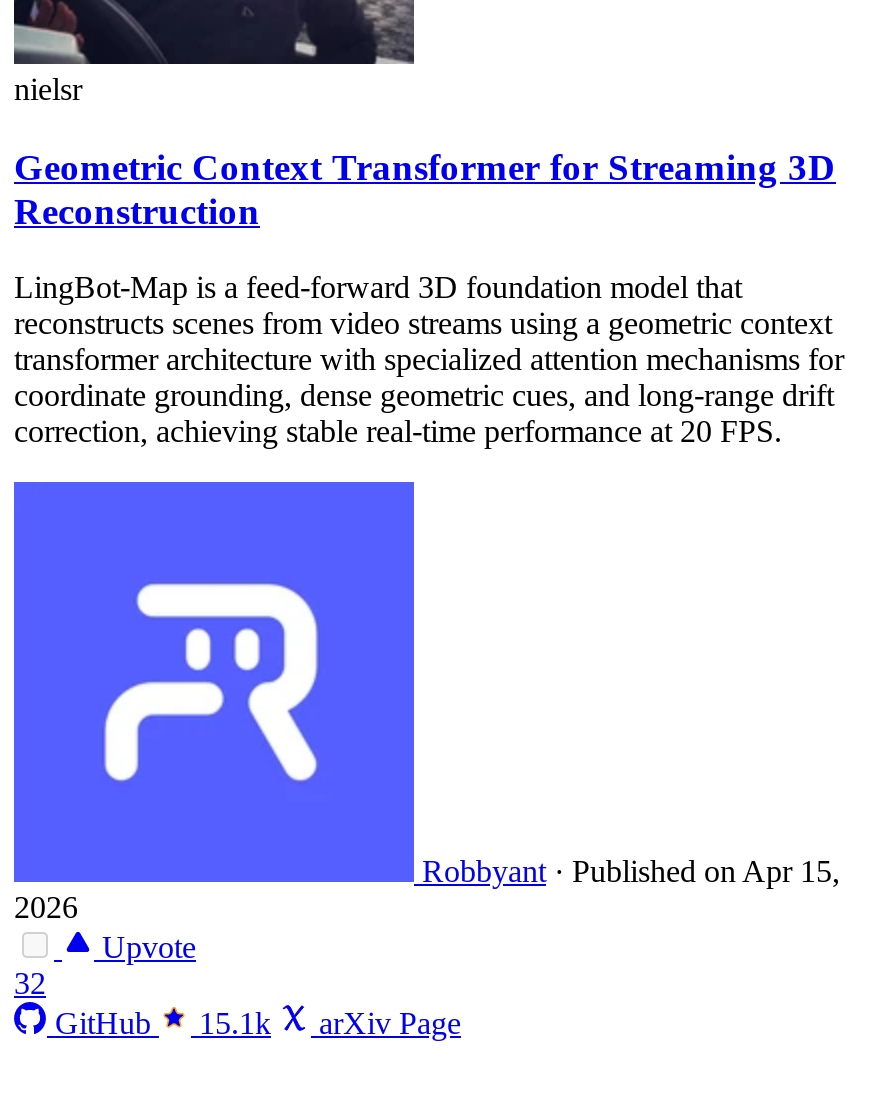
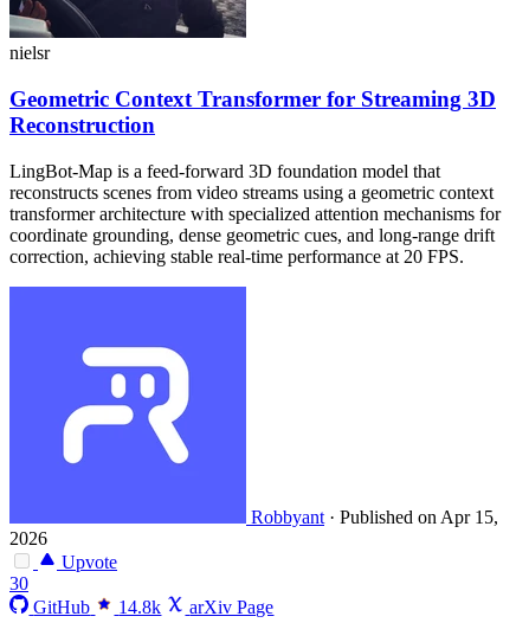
[14,967,46,1001] 32 -> [9,573,28,593] 30
[55,1007,461,1041] GitHub 15.1k arXiv Page -> [34,596,274,617] GitHub 14.8k arXiv Page

